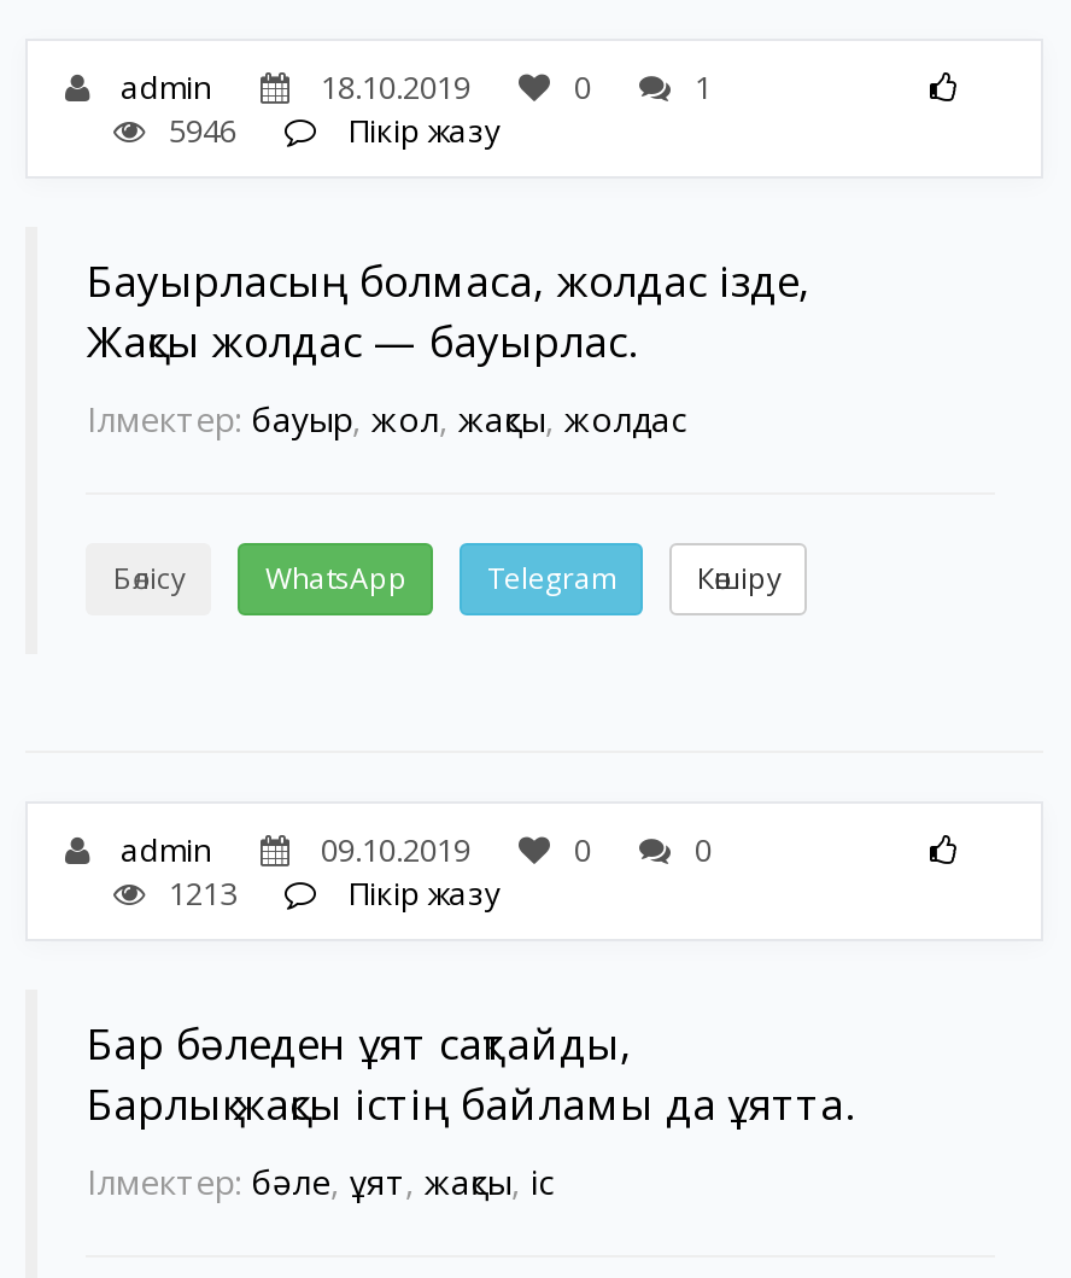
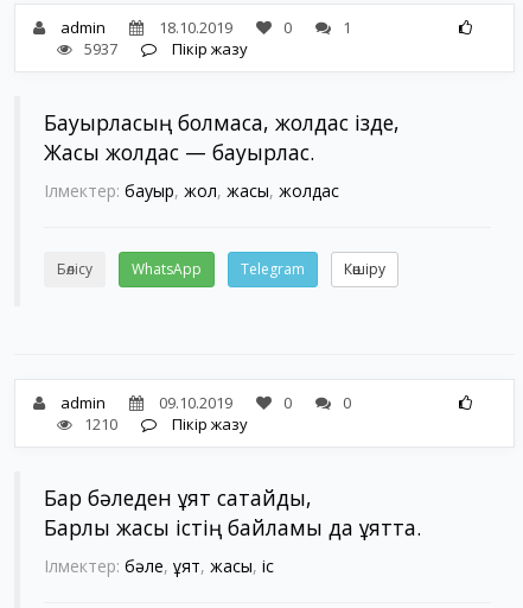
[169,109,236,152] 5946 -> [85,38,118,59] 5937
[169,871,236,915] 1213 -> [85,413,118,435] 1210

